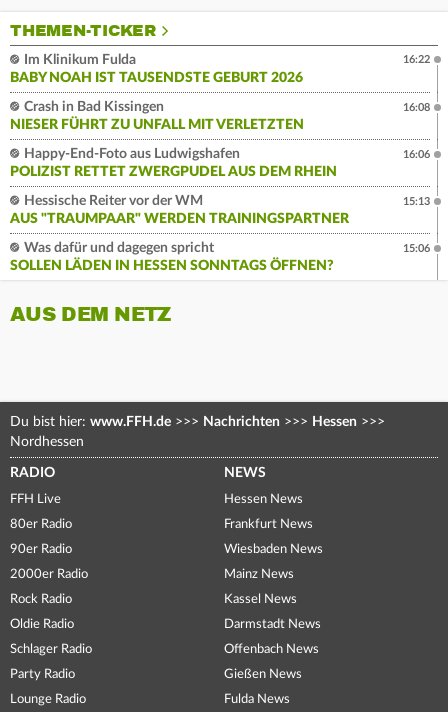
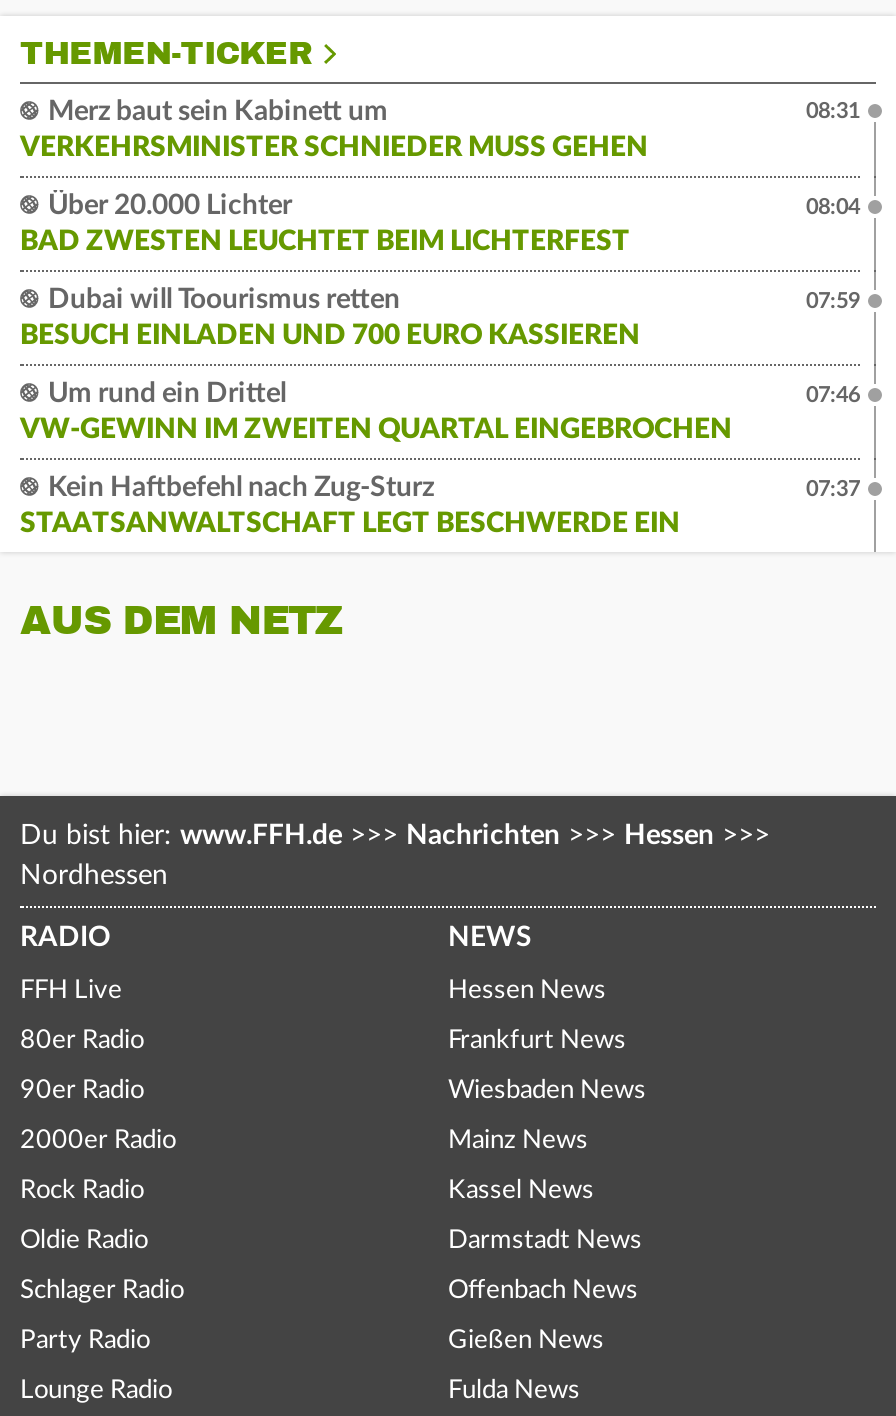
[10,53,303,85] Im Klinikum Fulda | BABY NOAH IST TAUSENDSTE GEBURT 2026 -> [20,98,648,162] Merz baut sein Kabinett um | VERKEHRSMINISTER SCHNIEDER MUSS GEHEN
[403,54,430,65] 16:22 -> [806,100,860,122] 08:31
[10,100,304,132] Crash in Bad Kissingen | NIESER FÜHRT ZU UNFALL MIT VERLETZTEN -> [20,192,630,256] Über 20.000 Lichter | BAD ZWESTEN LEUCHTET BEIM LICHTERFEST
[403,102,430,113] 16:08 -> [806,196,860,218] 08:04
[10,147,337,179] Happy-End-Foto aus Ludwigshafen | POLIZIST RETTET ZWERGPUDEL AUS DEM RHEIN -> [20,286,640,350] Dubai will Toourismus retten | BESUCH EINLADEN UND 700 EURO KASSIEREN
[403,149,430,160] 16:06 -> [806,290,860,312] 07:59
[10,194,349,226] Hessische Reiter vor der WM | AUS "TRAUMPAAR" WERDEN TRAININGSPARTNER -> [20,380,732,444] Um rund ein Drittel | VW-GEWINN IM ZWEITEN QUARTAL EINGEBROCHEN
[403,196,430,207] 15:13 -> [806,384,860,406] 07:46
[10,241,334,273] Was dafür und dagegen spricht | SOLLEN LÄDEN IN HESSEN SONNTAGS ÖFFNEN? -> [20,474,680,538] Kein Haftbefehl nach Zug-Sturz | STAATSANWALTSCHAFT LEGT BESCHWERDE EIN
[403,243,430,254] 15:06 -> [806,478,860,500] 07:37

